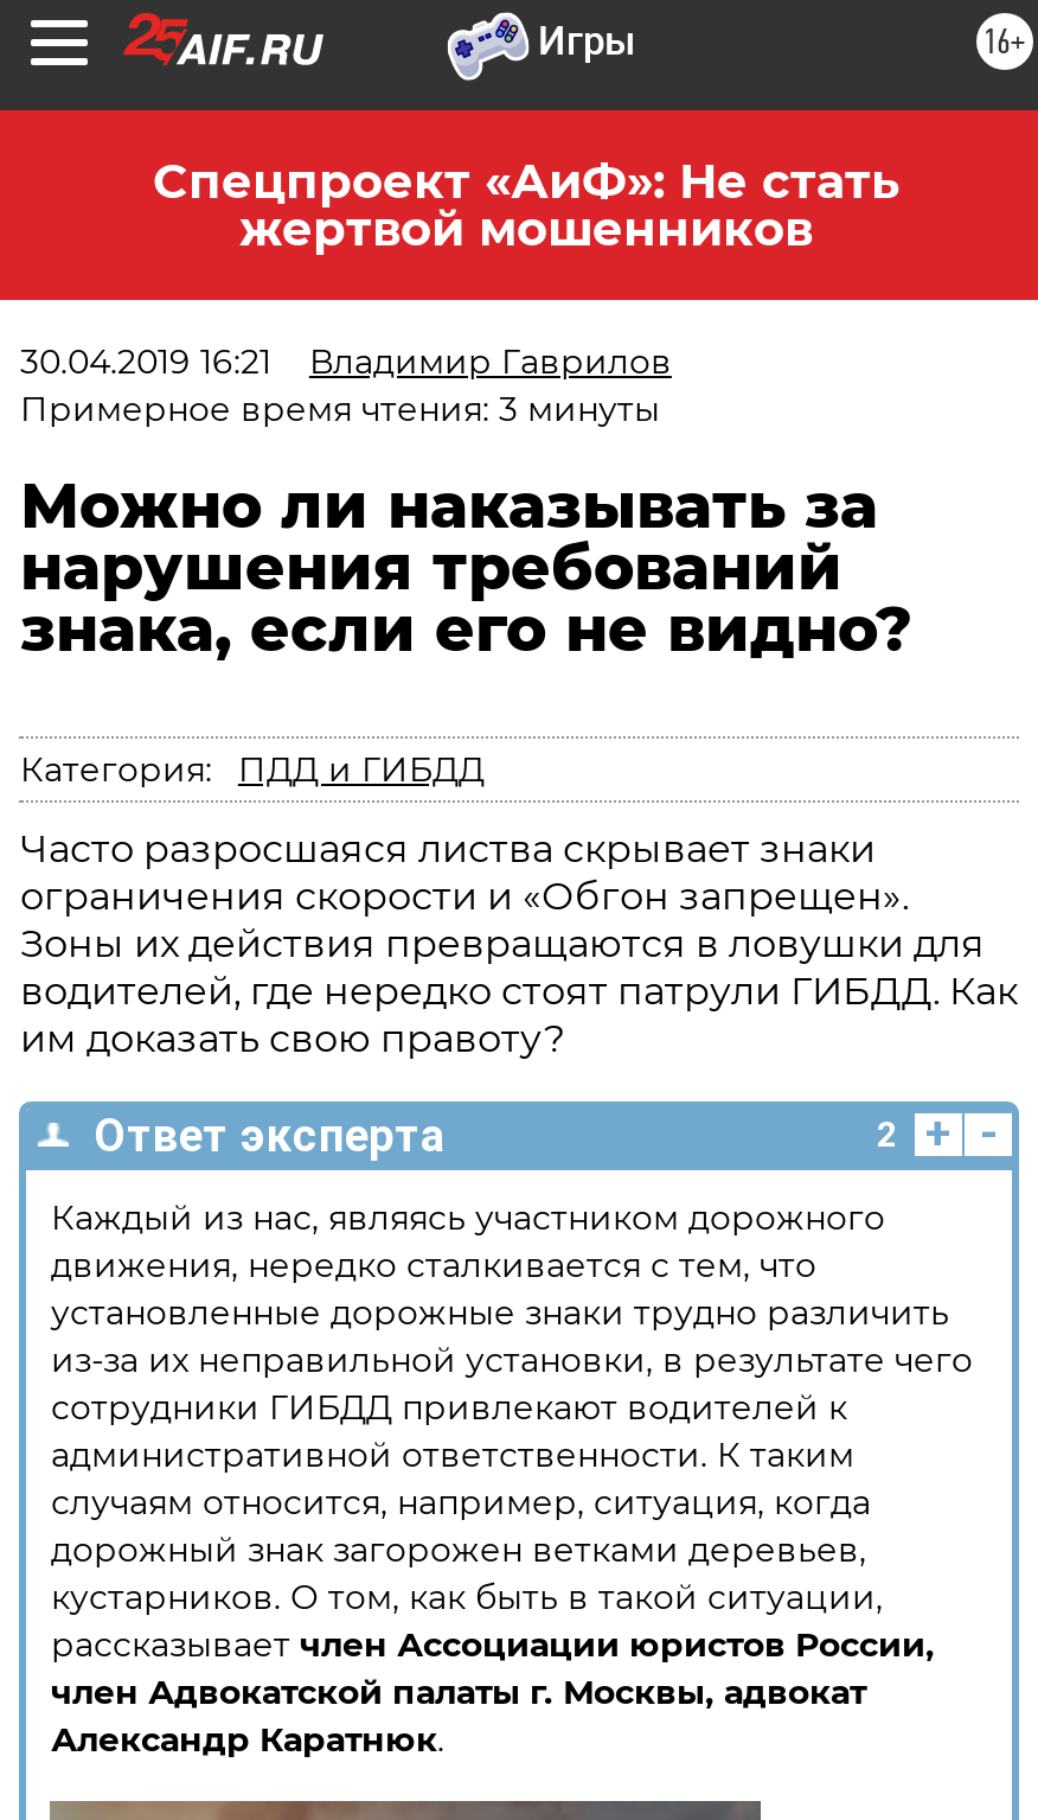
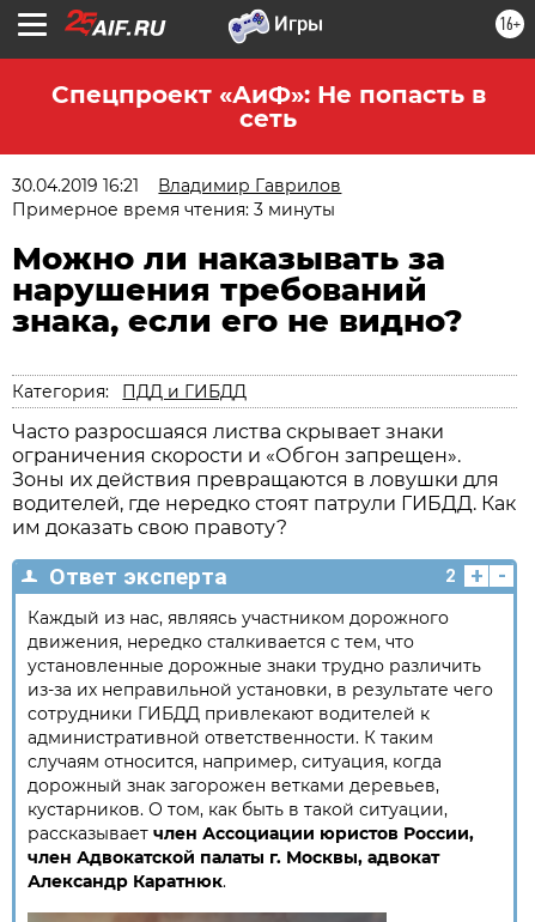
[153,153,899,257] Спецпроект «АиФ»: Не стать | жертвой мошенников -> [51,80,485,133] Спецпроект «АиФ»: Не попасть в | сеть

